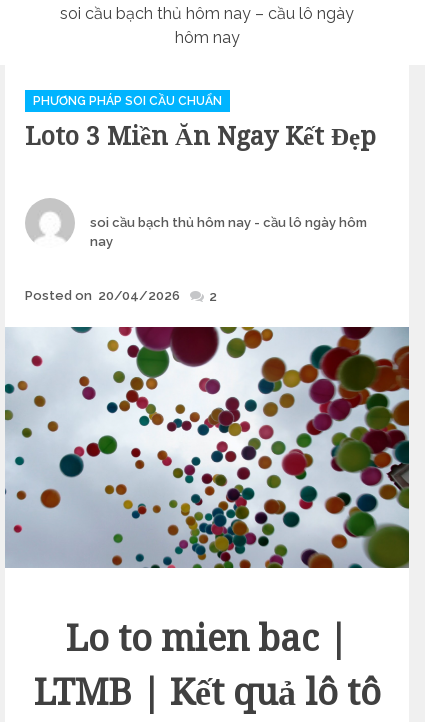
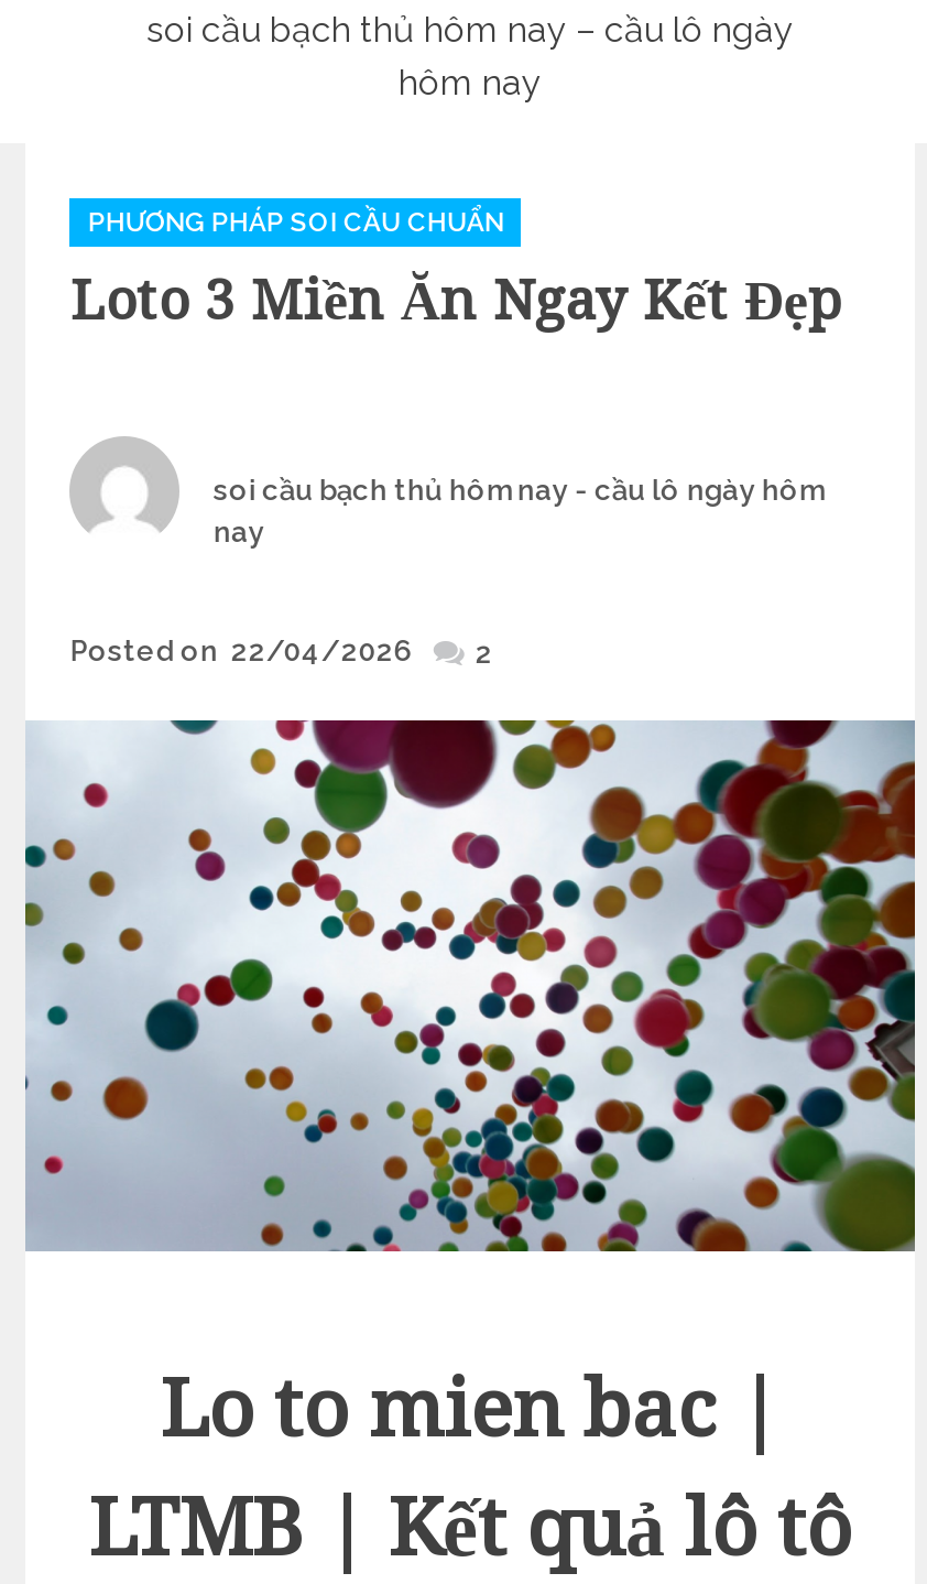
[25,288,180,303] Posted on 20/04/2026 -> [70,634,412,667] Posted on 22/04/2026

